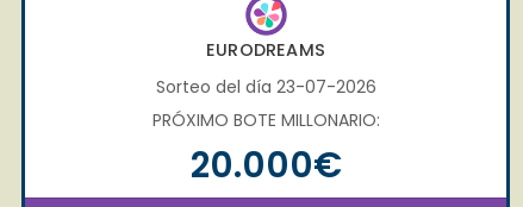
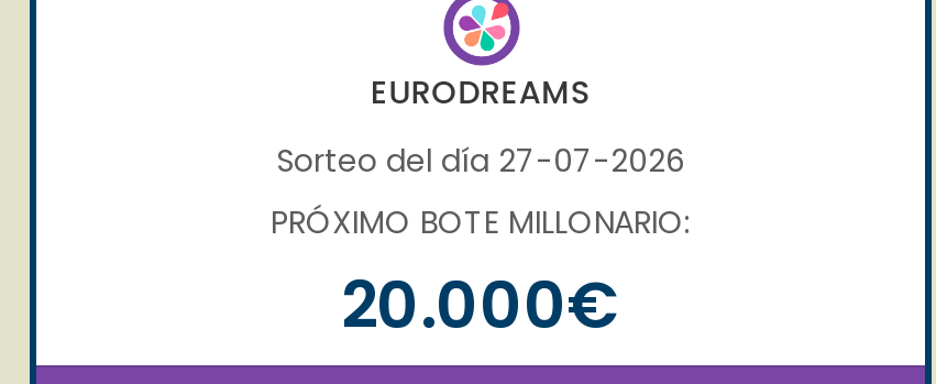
[155,75,376,99] Sorteo del día 23-07-2026 -> [276,139,685,183] Sorteo del día 27-07-2026

